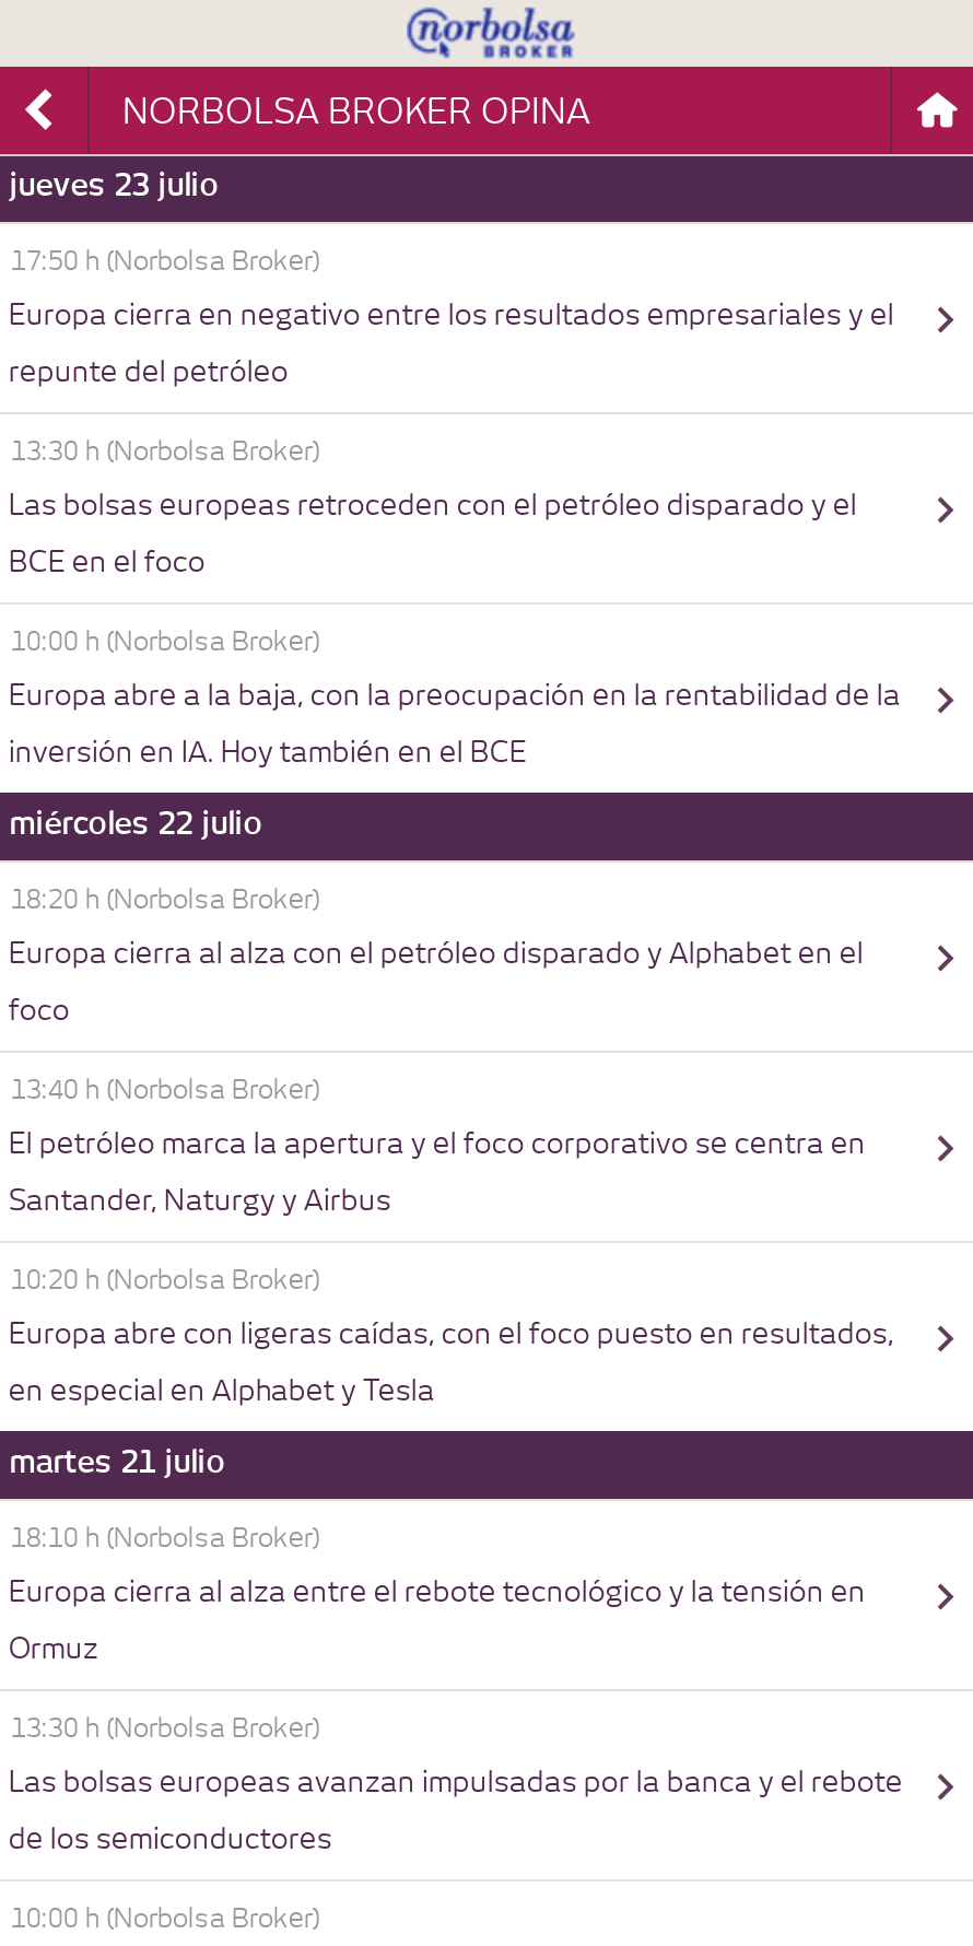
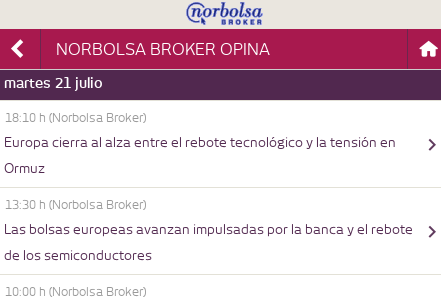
[9,172,901,1407] jueves 23 julio | 17:50 h (Norbolsa Broker) | Europa cierra en negativo entre los resultados empresariales y el | repunte del petróleo | 13:30 h (Norbolsa Broker) | Las bolsas europeas retroceden con el petróleo disparado y el | BCE en el foco | 10:00 h (Norbolsa Broker) | Europa abre a la baja, con la preocupación en la rentabilidad de la | inversión en IA. Hoy también en el BCE | miércoles 22 julio | 18:20 h (Norbolsa Broker) | Europa cierra al alza con el petróleo disparado y Alphabet en el | foco | 13:40 h (Norbolsa Broker) | El petróleo marca la apertura y el foco corporativo se centra en | Santander, Naturgy y Airbus | 10:20 h (Norbolsa Broker) | Europa abre con ligeras caídas, con el foco puesto en resultados, | en especial en Alphabet y Tesla -> none

